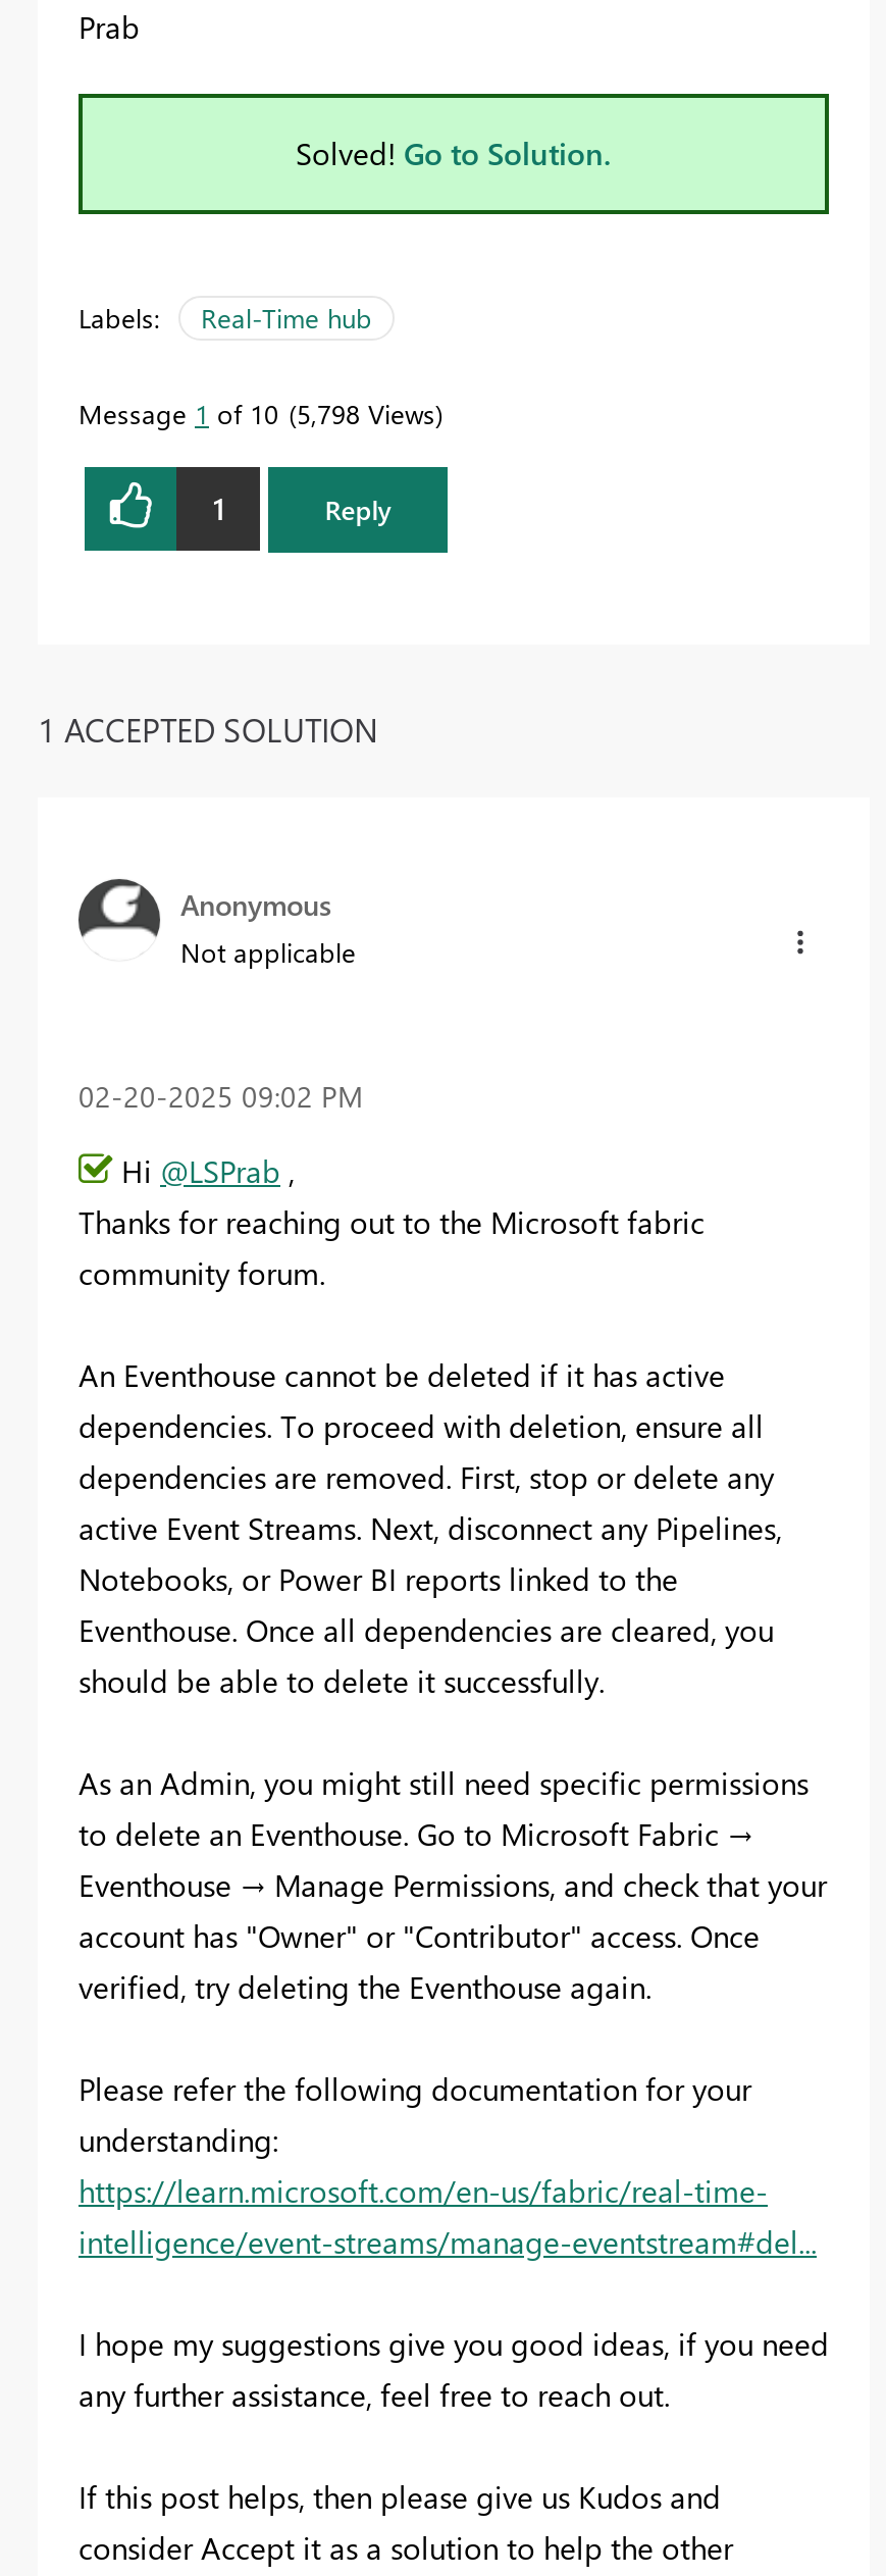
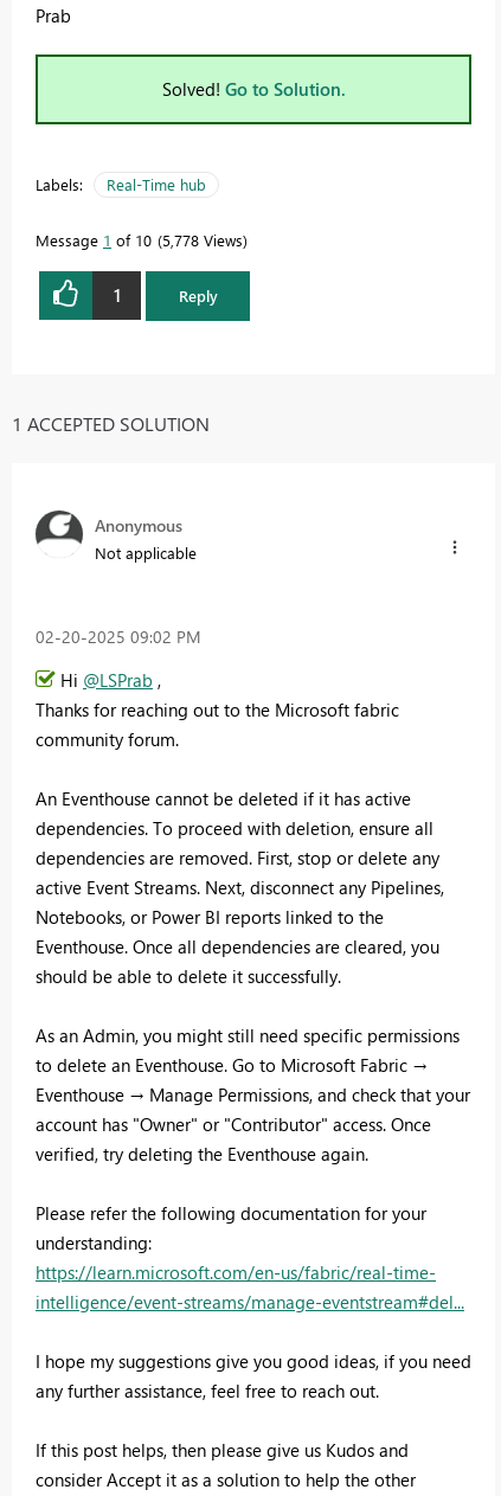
[79,395,435,430] Message 1 of 10 5,798 Views -> [36,229,243,249] Message 1 of 10 5,778 Views

